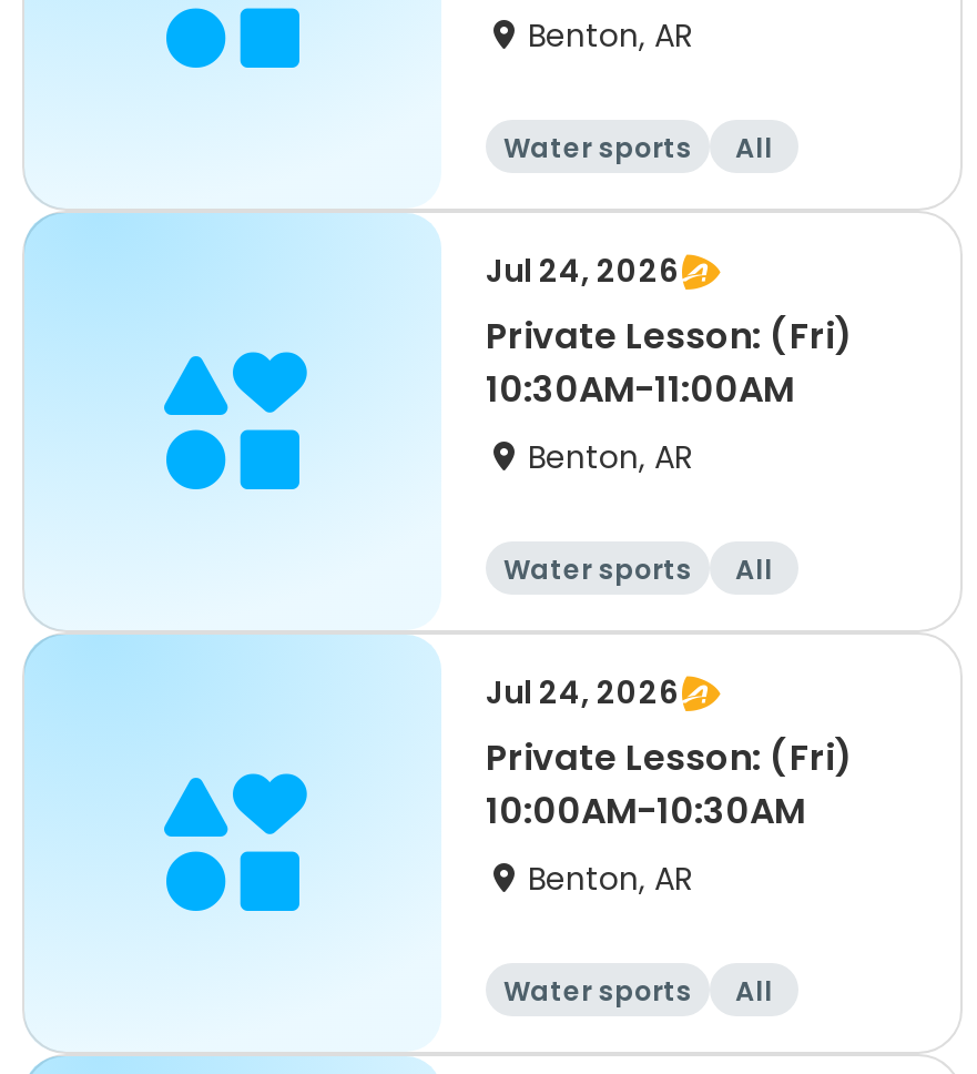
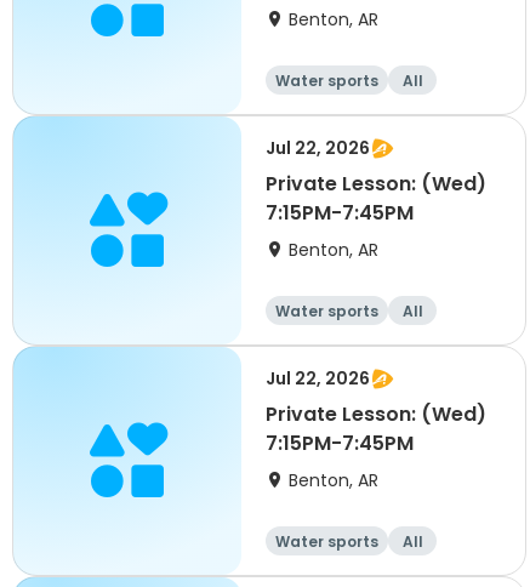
[486,249,852,415] Jul 24, 2026 | Private Lesson: (Fri) | 10:30AM-11:00AM -> [266,136,486,227] Jul 22, 2026 | Private Lesson: (Wed) | 7:15PM-7:45PM
[486,670,852,837] Jul 24, 2026 | Private Lesson: (Fri) | 10:00AM-10:30AM -> [266,366,486,457] Jul 22, 2026 | Private Lesson: (Wed) | 7:15PM-7:45PM

